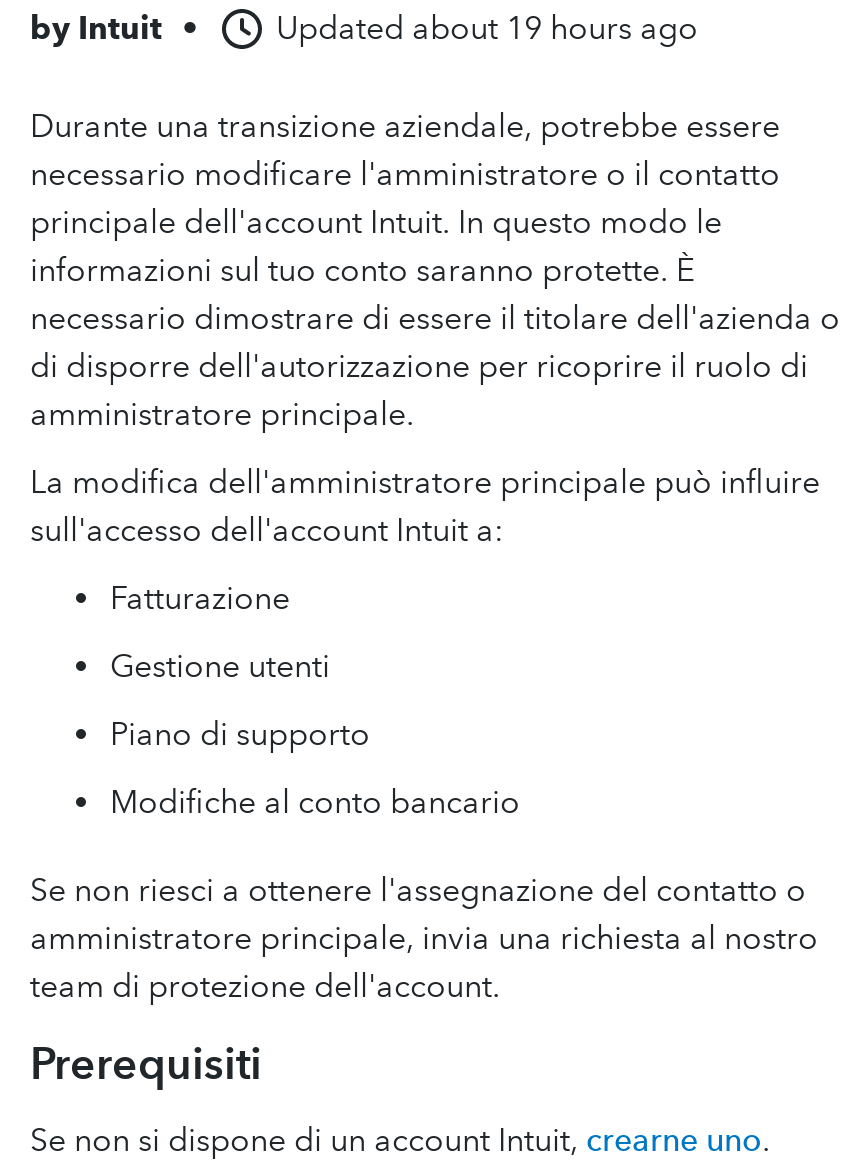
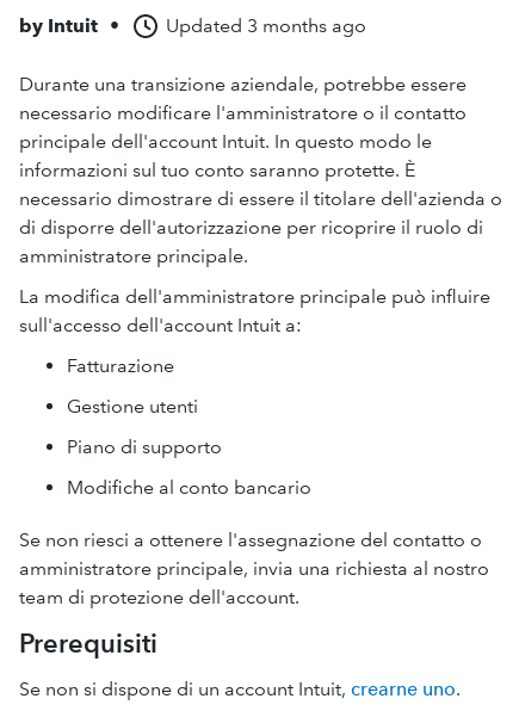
[276,9,698,47] Updated about 19 hours ago -> [166,14,366,37] Updated 3 months ago

